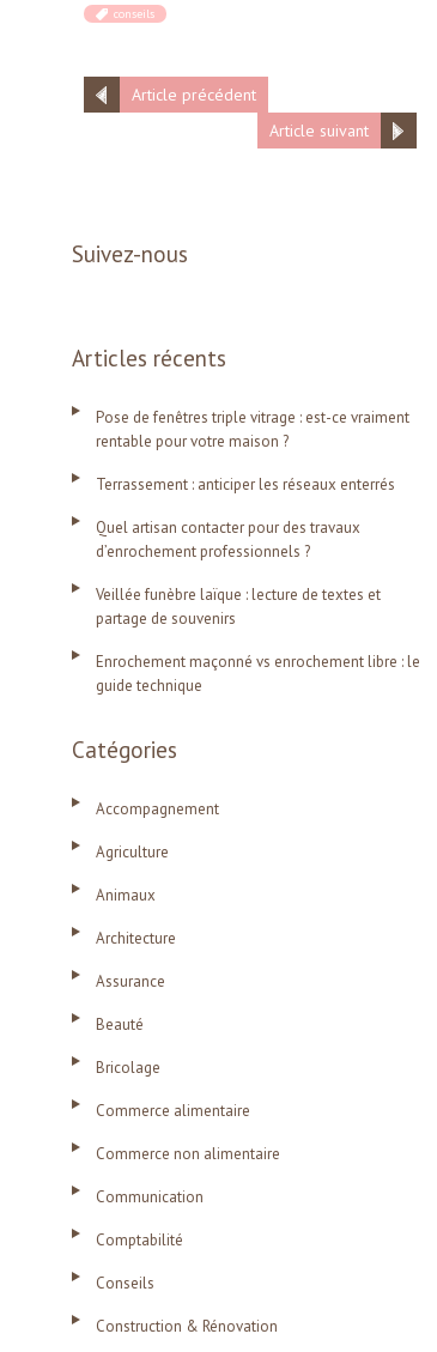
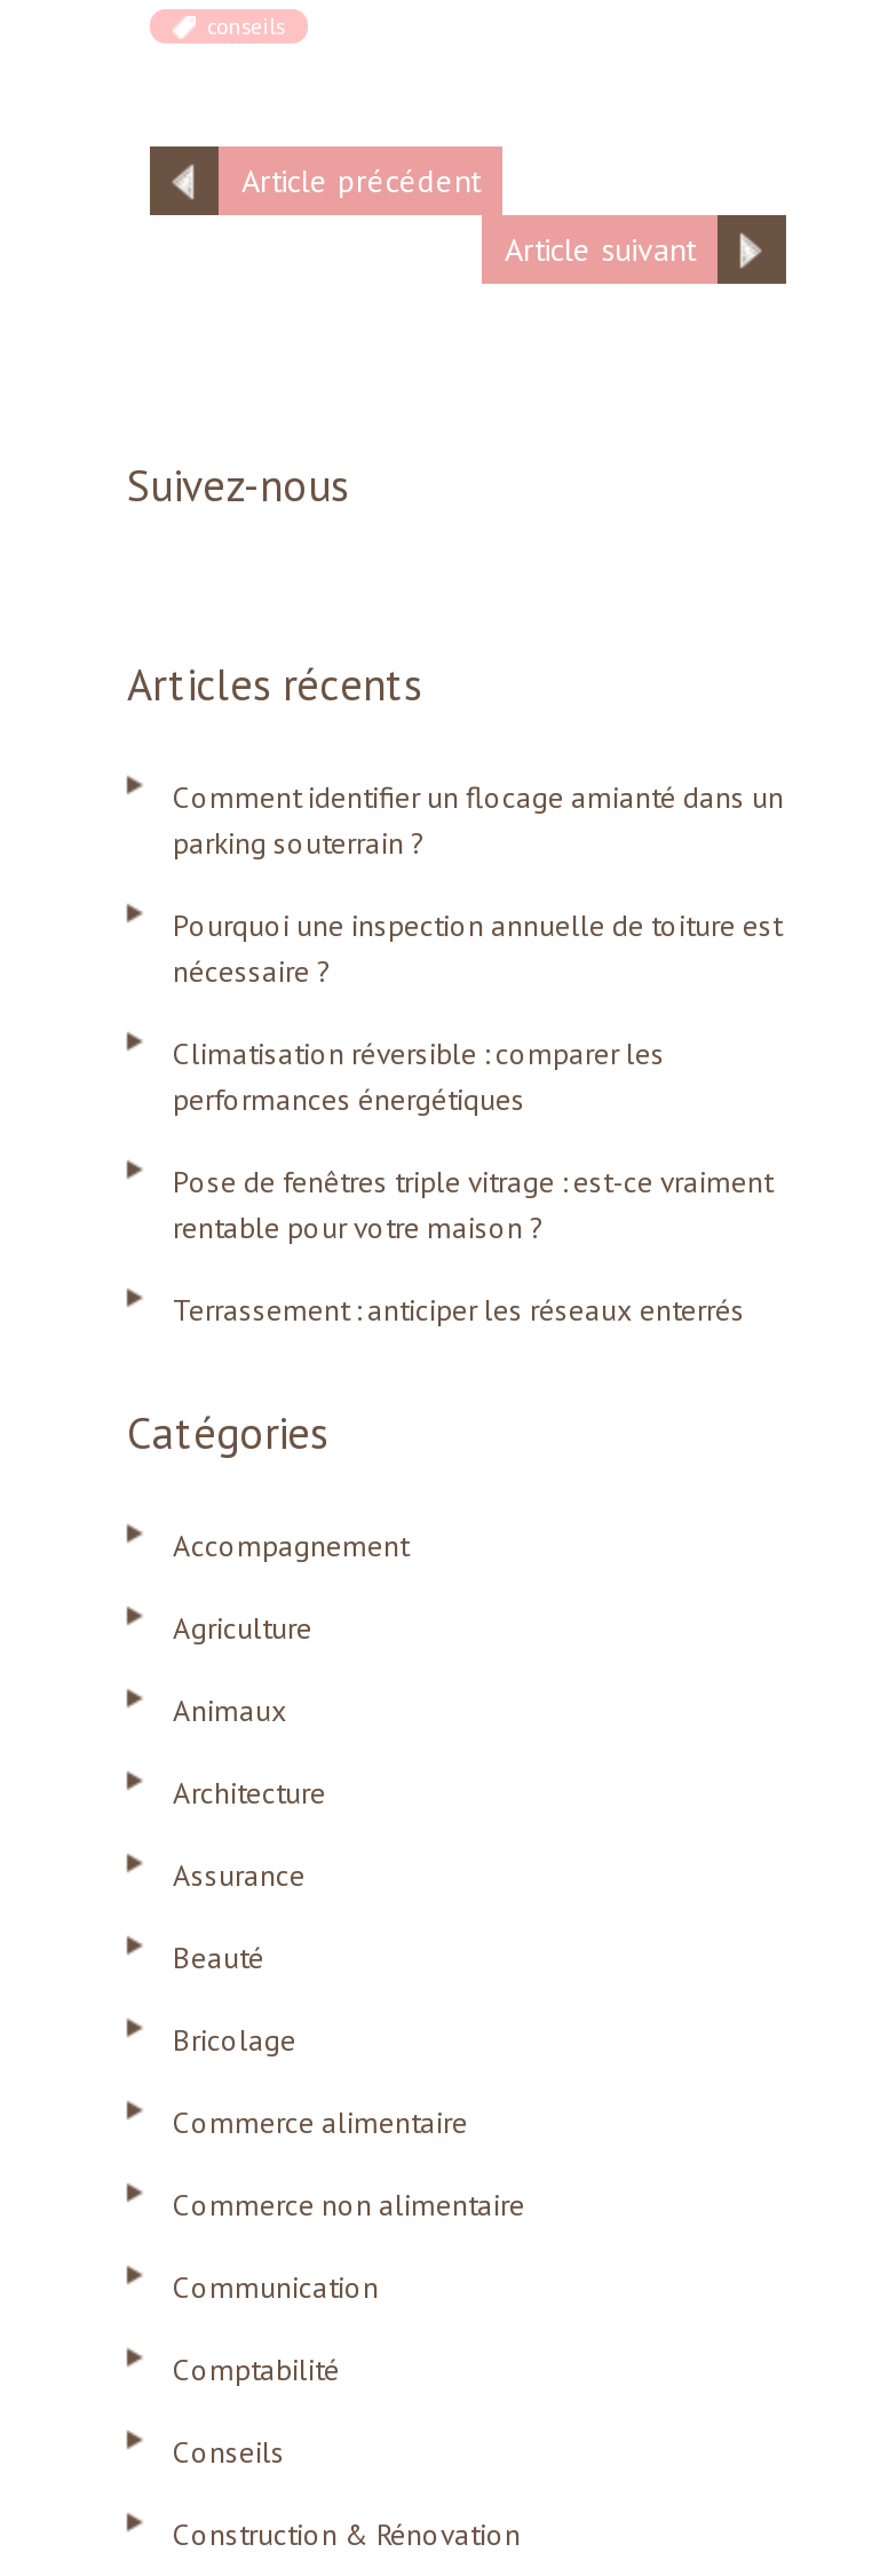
none -> [173,778,784,1119] Comment identifier un flocage amianté dans un | parking souterrain ? | Pourquoi une inspection annuelle de toiture est | nécessaire ? | Climatisation réversible : comparer les | performances énergétiques
moved [96,407,409,494] -> [173,1162,772,1330]: Pose de fenêtres triple vitrage : est-ce vraiment | rentable pour votre maison ? | Terrassement : anticiper les réseaux enterrés
[96,517,420,696] Quel artisan contacter pour des travaux | d’enrochement professionnels ? | Veillée funèbre laïque : lecture de textes et | partage de souvenirs | Enrochement maçonné vs enrochement libre : le | guide technique -> none

